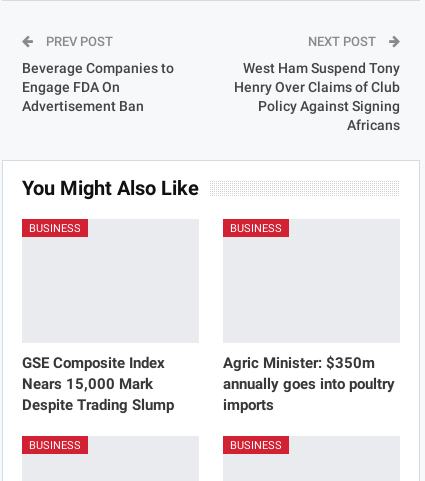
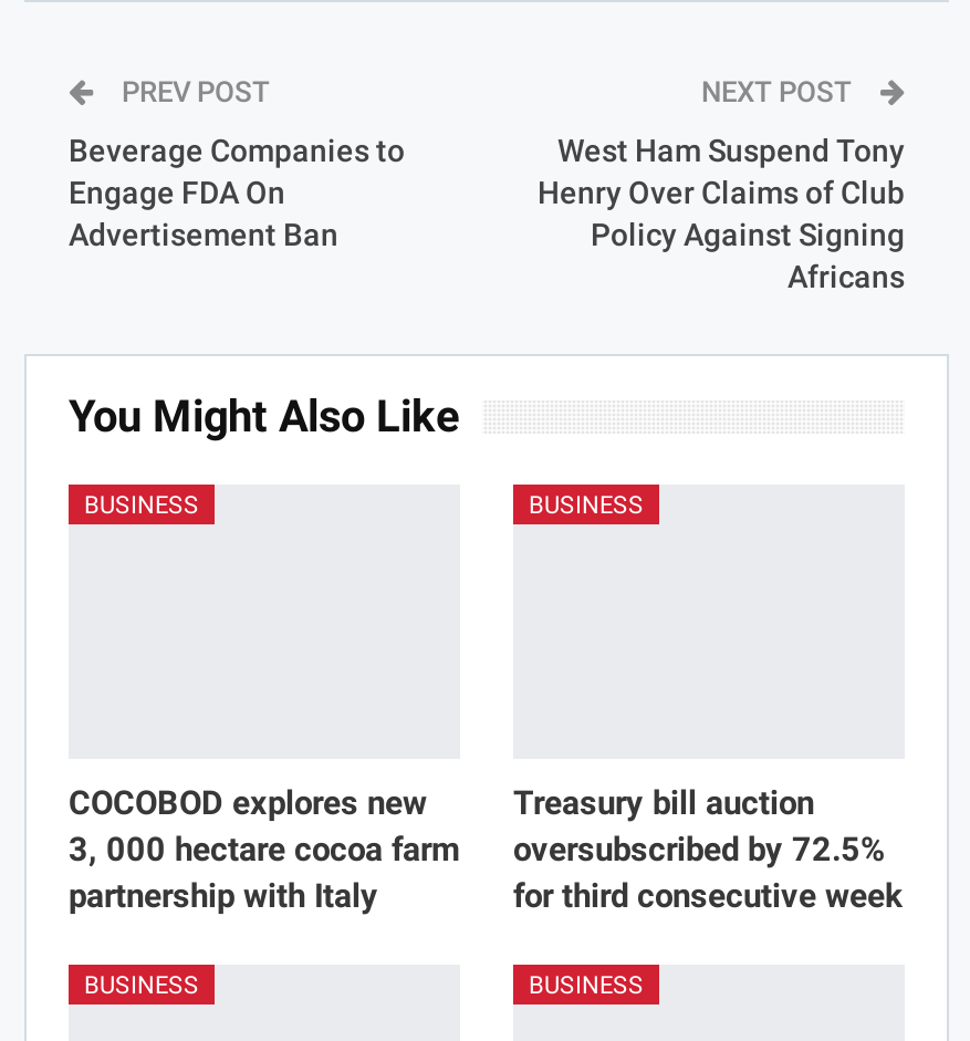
[22,354,174,414] GSE Composite Index | Nears 15,000 Mark | Despite Trading Slump -> [69,783,460,916] COCOBOD explores new | 3, 000 hectare cocoa farm | partnership with Italy
[223,354,395,414] Agric Minister: $350m | annually goes into poultry | imports -> [513,783,903,916] Treasury bill auction | oversubscribed by 72.5% | for third consecutive week

